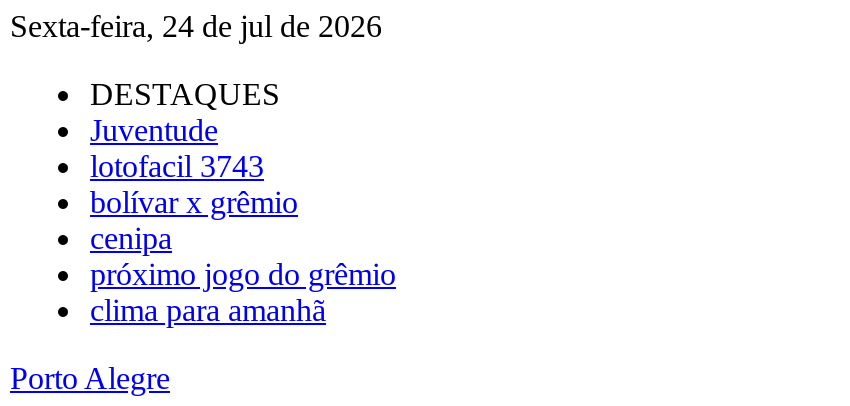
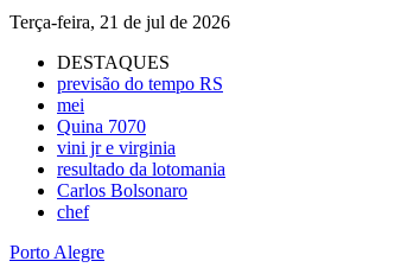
[10,9,382,43] Sexta-feira, 24 de jul de 2026 -> [9,12,230,32] Terça-feira, 21 de jul de 2026
[90,113,396,327] Juventude | lotofacil 3743 | bolívar x grêmio | cenipa | próximo jogo do grêmio | clima para amanhã -> [57,74,225,222] previsão do tempo RS | mei | Quina 7070 | vini jr e virginia | resultado da lotomania | Carlos Bolsonaro | chef

